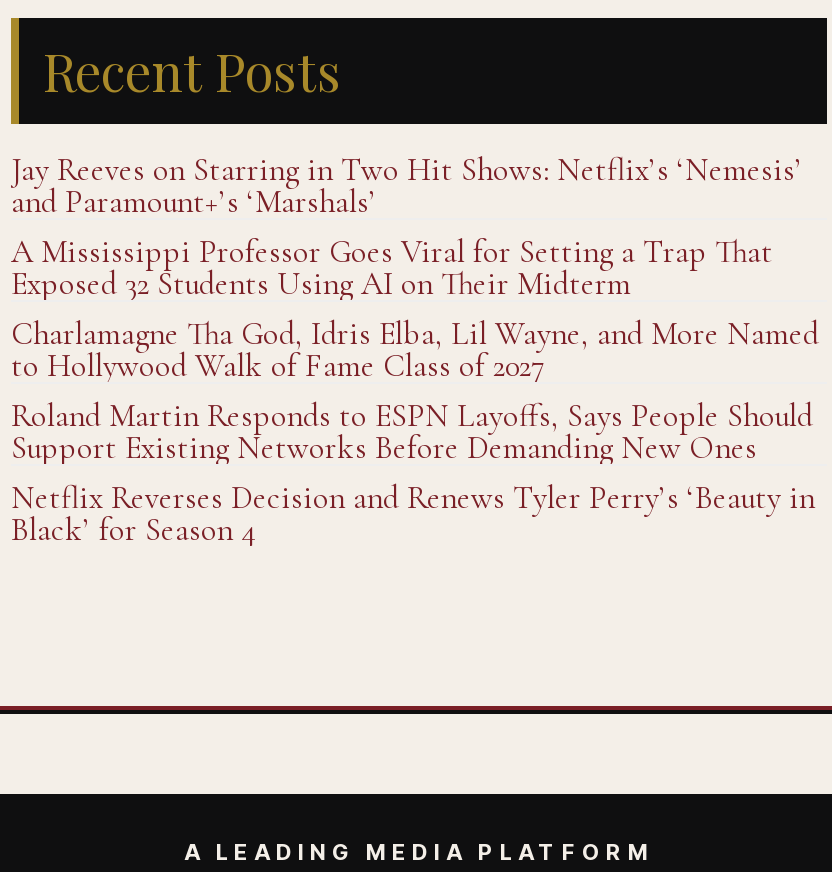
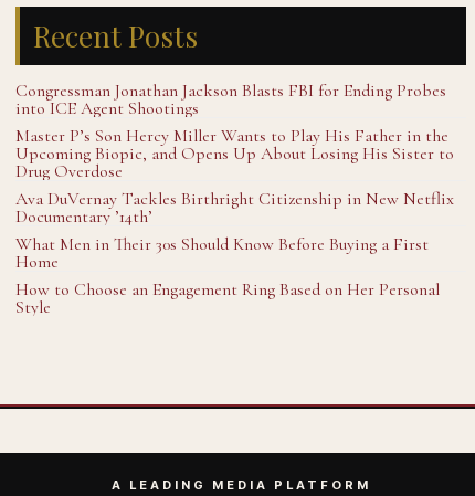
[11,150,819,550] Jay Reeves on Starring in Two Hit Shows: Netflix’s ‘Nemesis’ | and Paramount+’s ‘Marshals’ | A Mississippi Professor Goes Viral for Setting a Trap That | Exposed 32 Students Using AI on Their Midterm | Charlamagne Tha God, Idris Elba, Lil Wayne, and More Named | to Hollywood Walk of Fame Class of 2027 | Roland Martin Responds to ESPN Layoffs, Says People Should | Support Existing Networks Before Demanding New Ones | Netflix Reverses Decision and Renews Tyler Perry’s ‘Beauty in | Black’ for Season 4 -> [15,80,454,318] Congressman Jonathan Jackson Blasts FBI for Ending Probes | into ICE Agent Shootings | Master P’s Son Hercy Miller Wants to Play His Father in the | Upcoming Biopic, and Opens Up About Losing His Sister to | Drug Overdose | Ava DuVernay Tackles Birthright Citizenship in New Netflix | Documentary ’14th’ | What Men in Their 30s Should Know Before Buying a First | Home | How to Choose an Engagement Ring Based on Her Personal | Style

